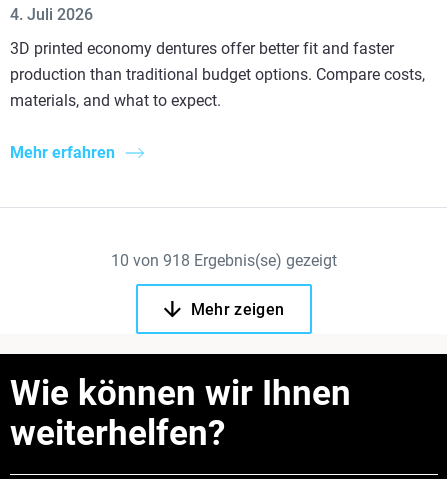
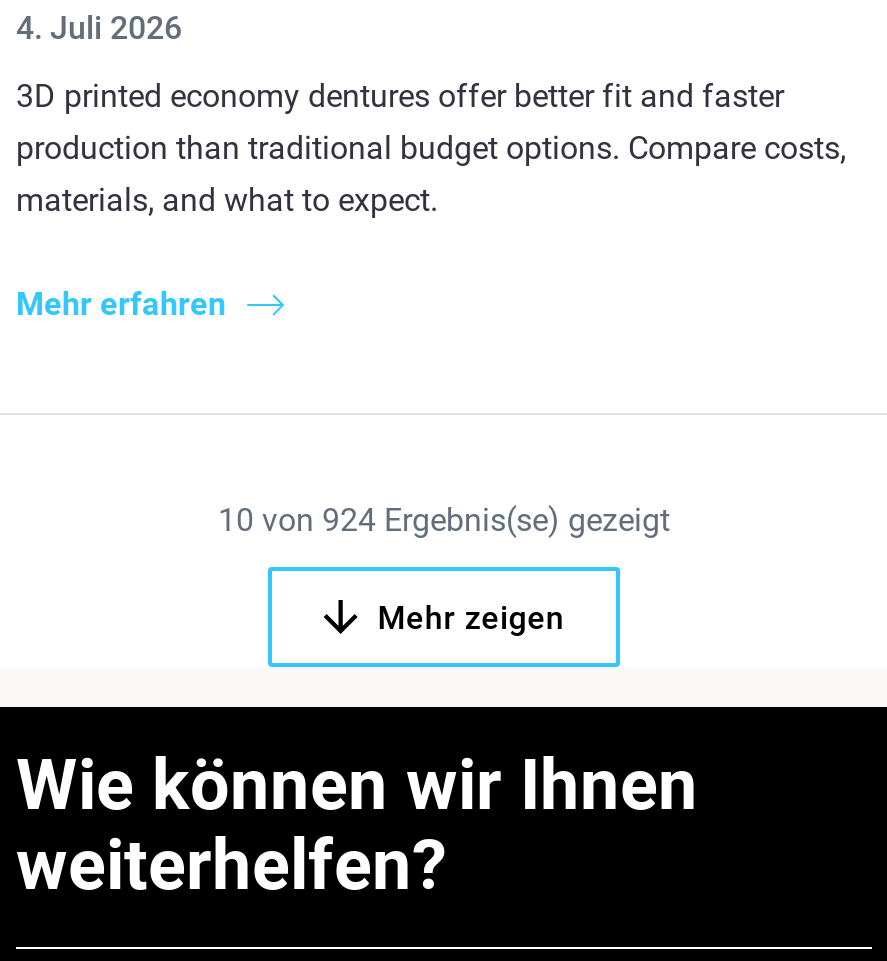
[111,251,337,270] 10 von 918 Ergebnis(se) gezeigt -> [218,502,670,540] 10 von 924 Ergebnis(se) gezeigt

